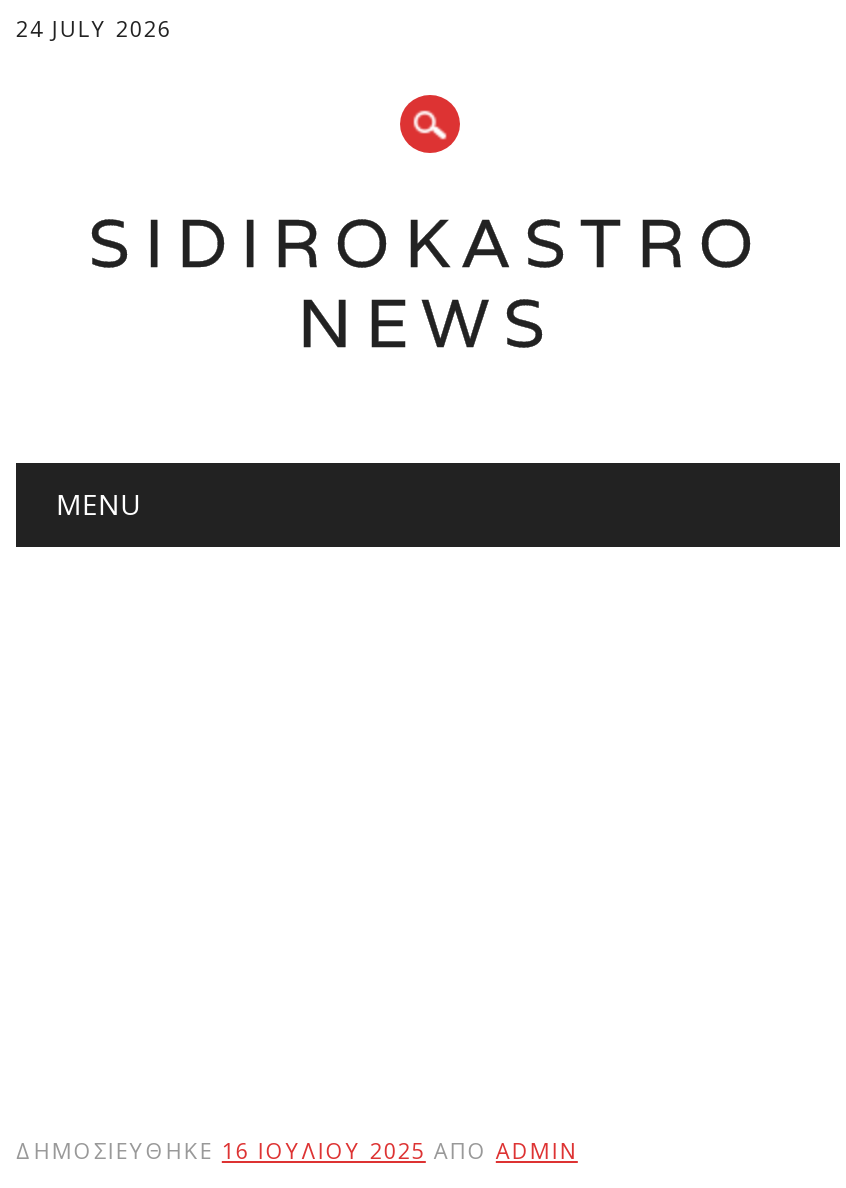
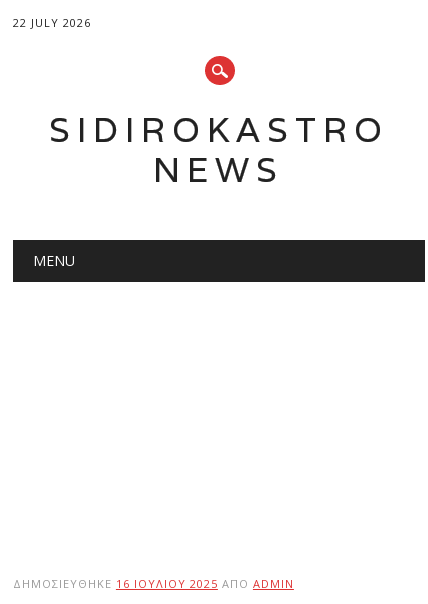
[16,13,172,43] 24 JULY 2026 -> [13,15,91,30] 22 JULY 2026

